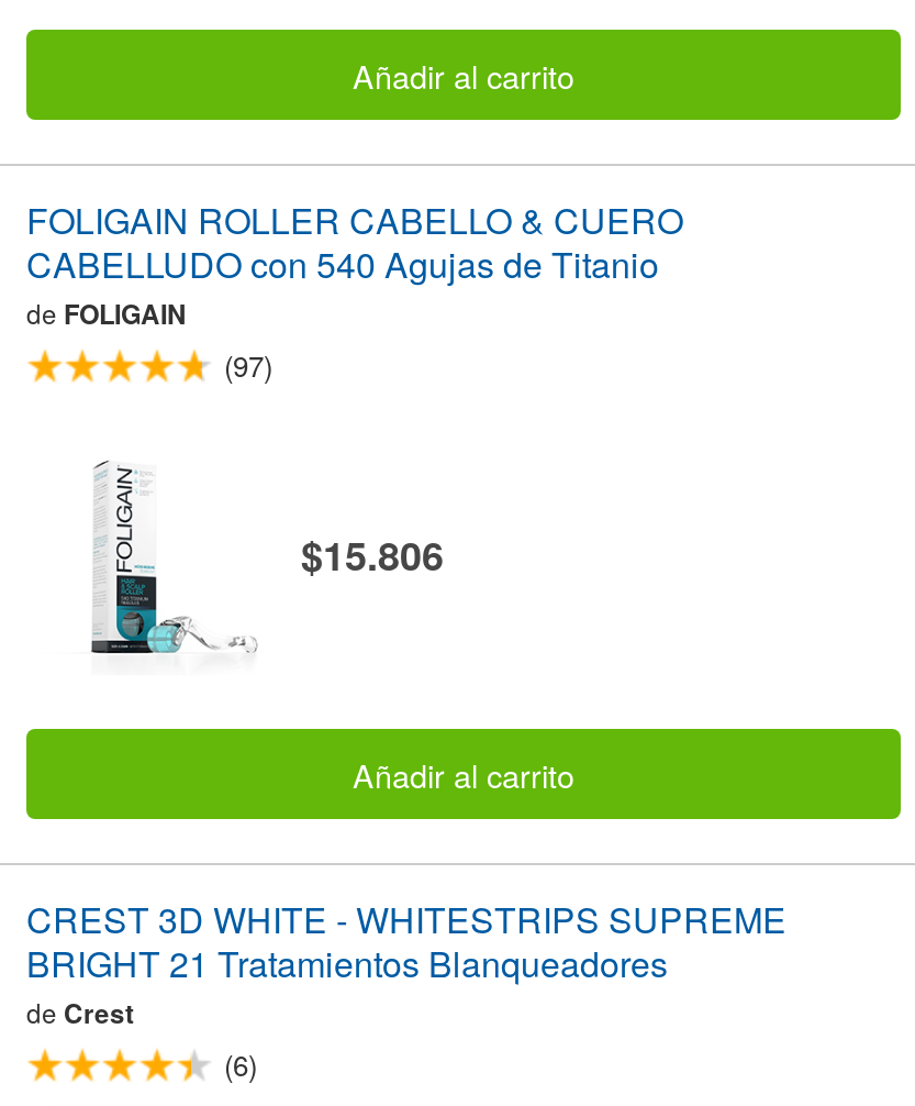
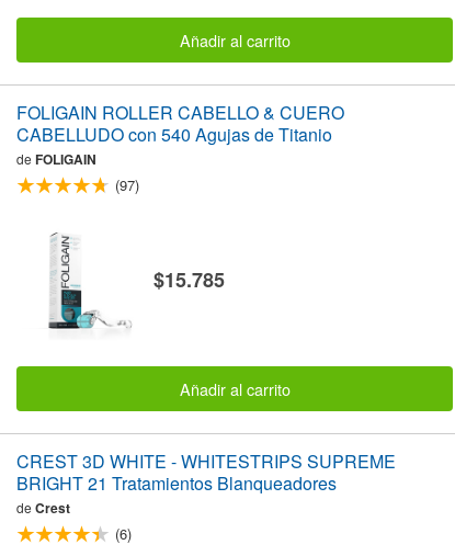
[301,527,444,584] $15.806 -> [153,265,225,294] $15.785

